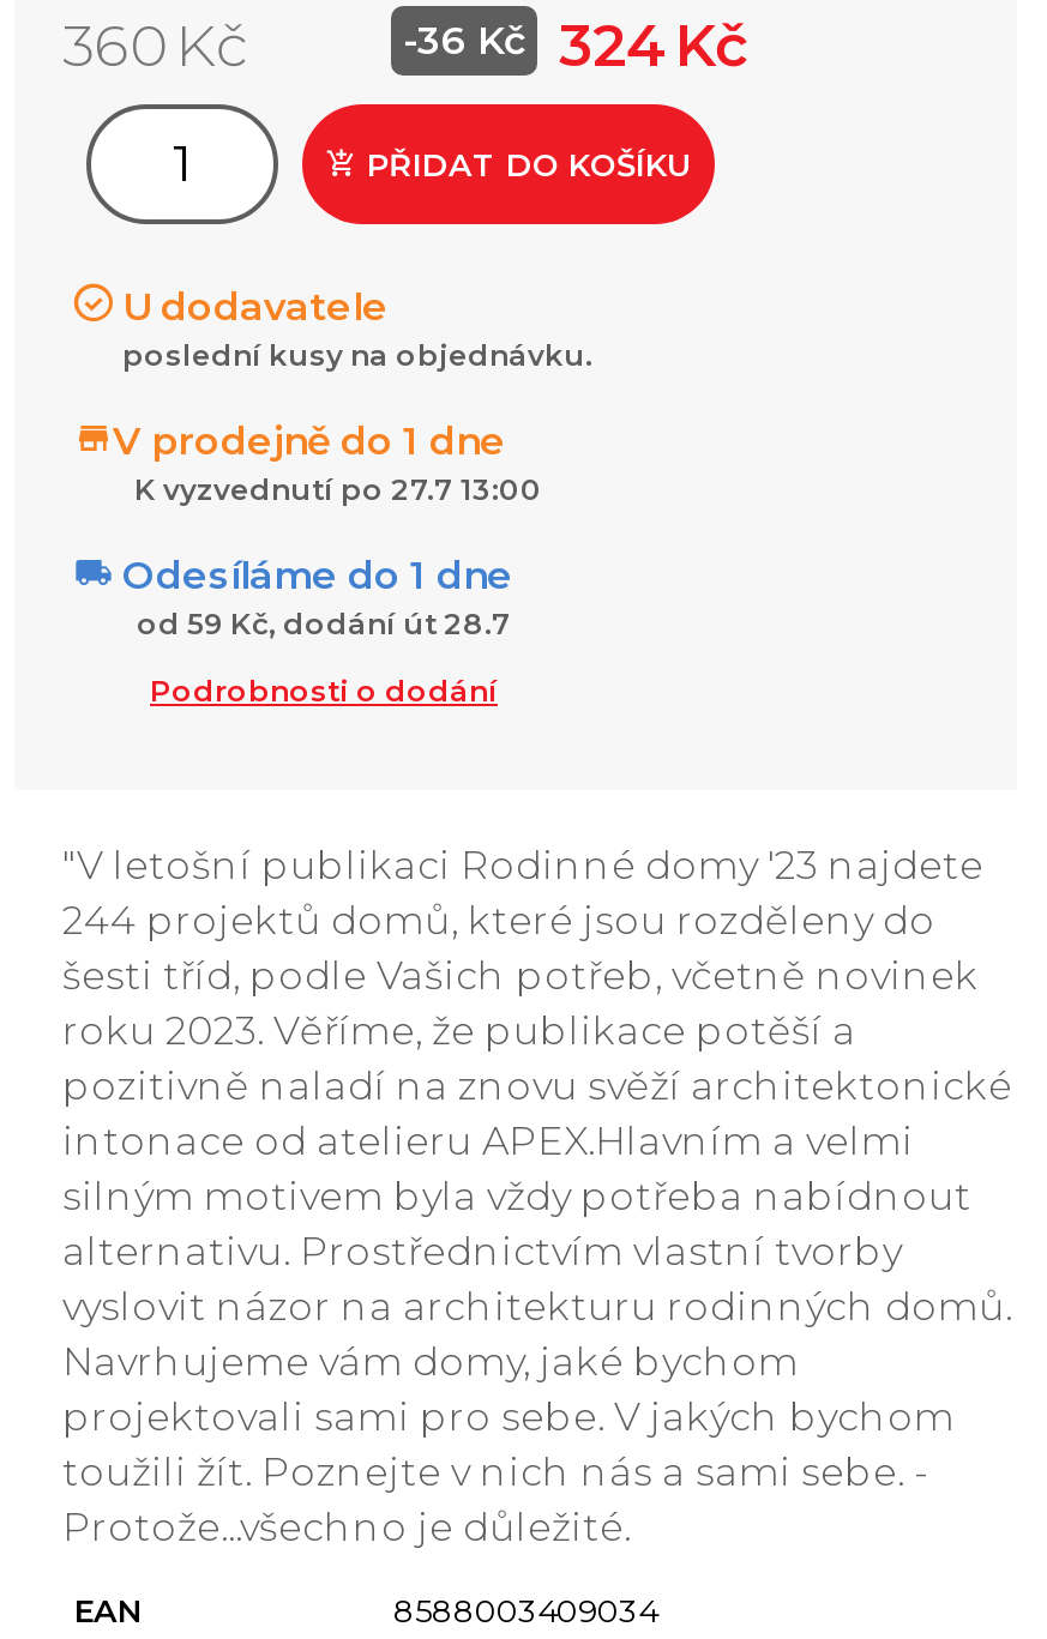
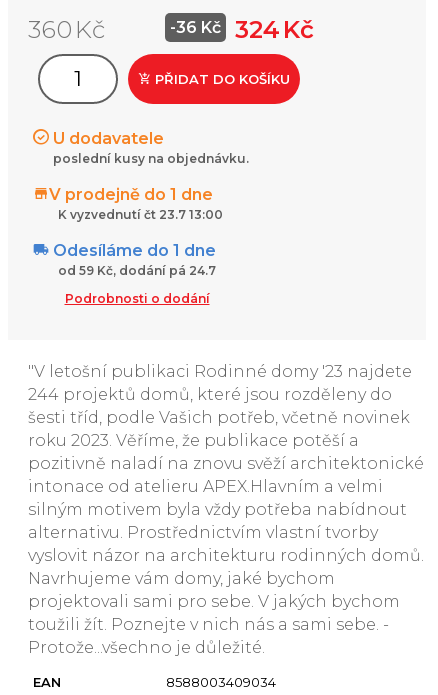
[134,471,542,507] K vyzvednutí po 27.7 13:00 -> [58,207,223,222] K vyzvednutí čt 23.7 13:00
[137,605,511,641] od 59 Kč, dodání út 28.7 -> [58,263,216,278] od 59 Kč, dodání pá 24.7

